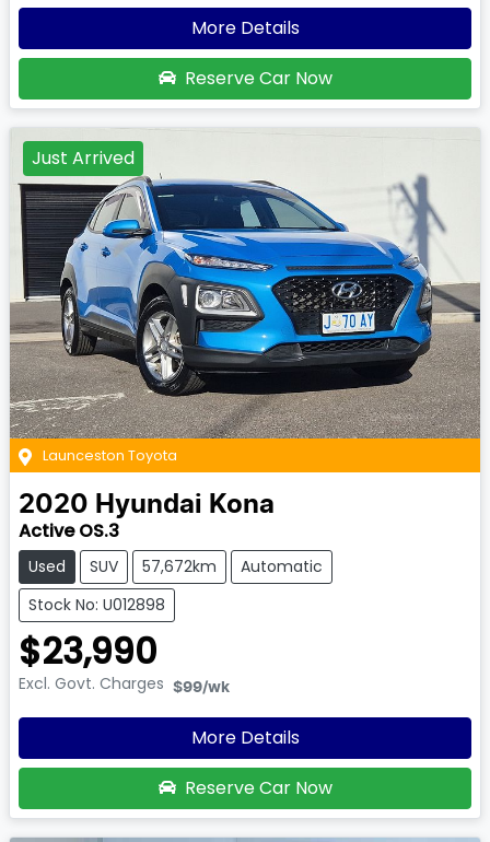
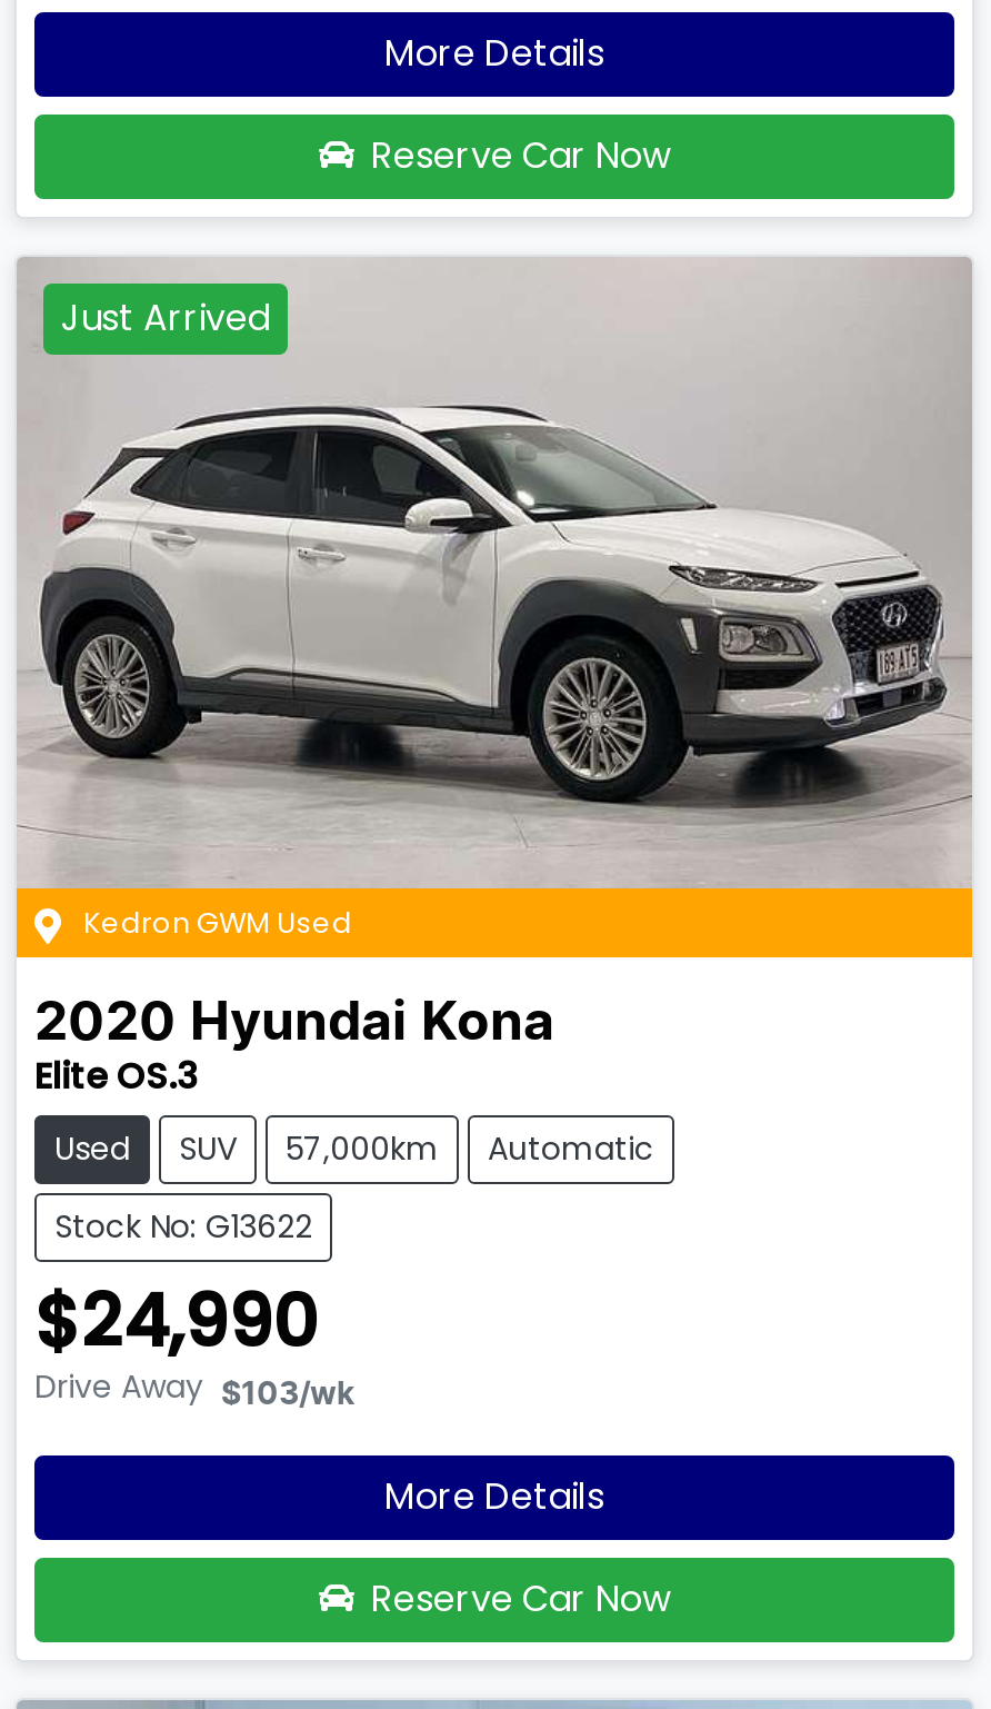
[10,129,480,465] [image] | Launceston Toyota -> [17,257,972,942] [image] | Kedron GWM Used
[19,519,119,544] Active OS.3 -> [34,1051,199,1102] Elite OS.3
[28,556,323,578] Used SUV 57,672km Automatic -> [54,1127,654,1171] Used SUV 57,000km Automatic
[19,594,230,696] Stock No: U012898 | $23,990 | Excl. Govt. Charges $99/wk -> [34,1205,354,1411] Stock No: G13622 | $24,990 | Drive Away $103/wk

